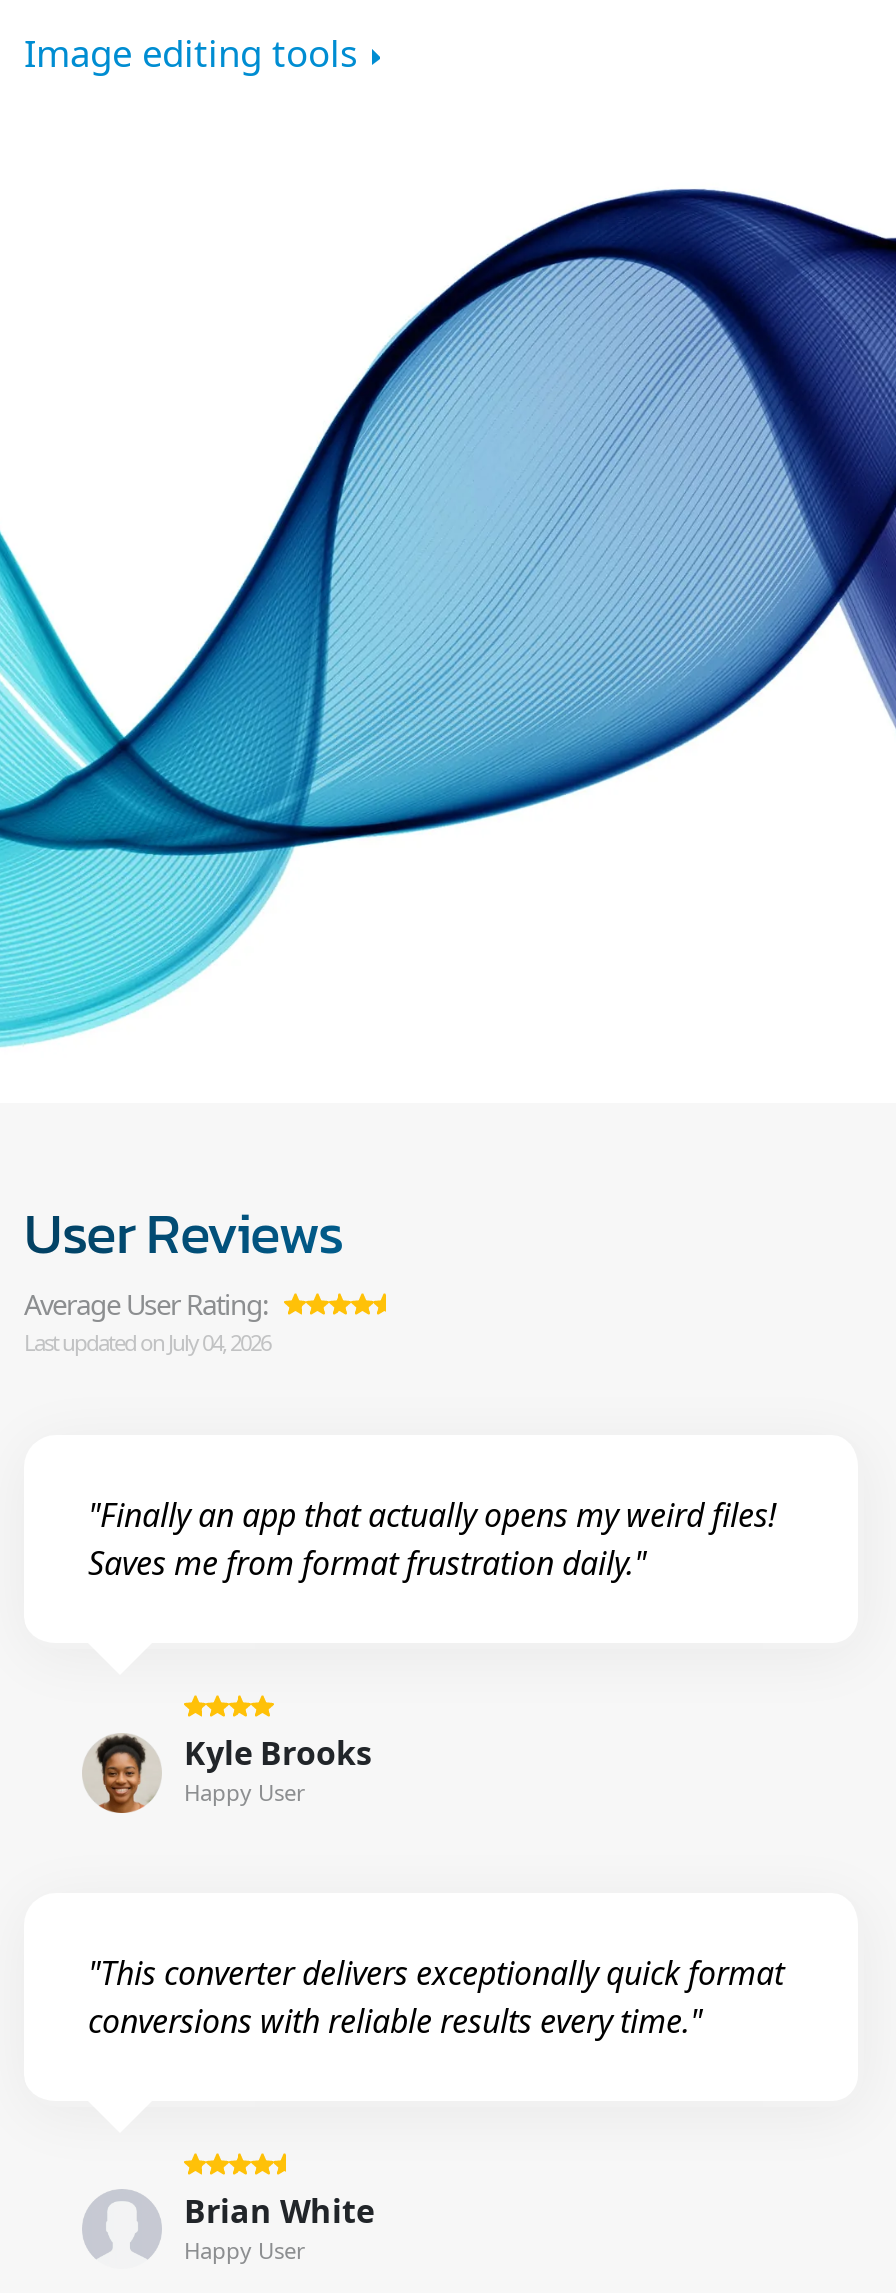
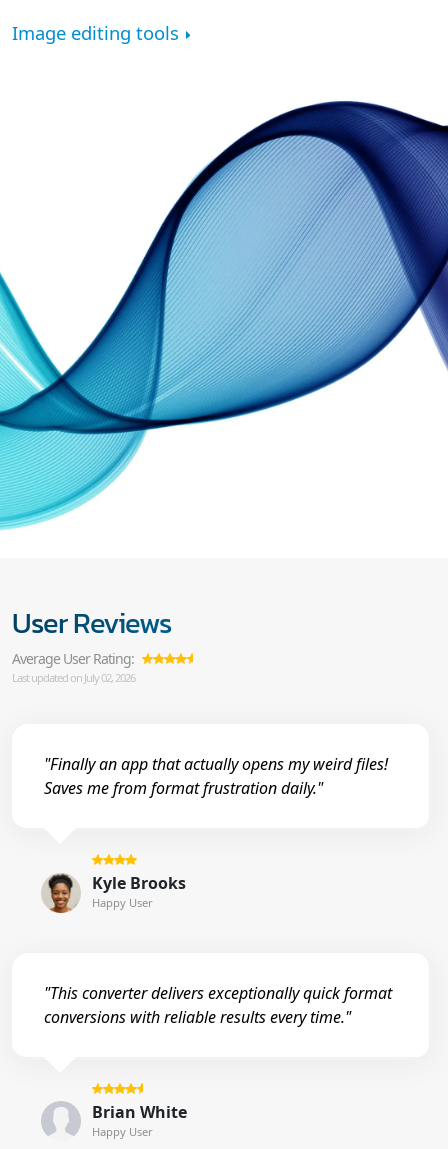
[24,1327,270,1357] Last updated on July 04, 2026 -> [12,670,135,685] Last updated on July 02, 2026

